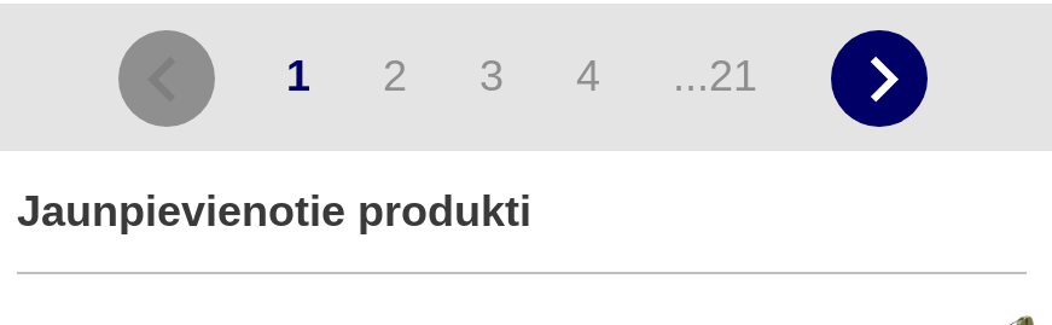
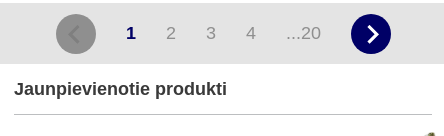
[286,52,757,100] 1 2 3 4 ...21 -> [125,23,320,43] 1 2 3 4 ...20

